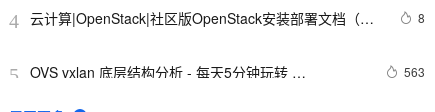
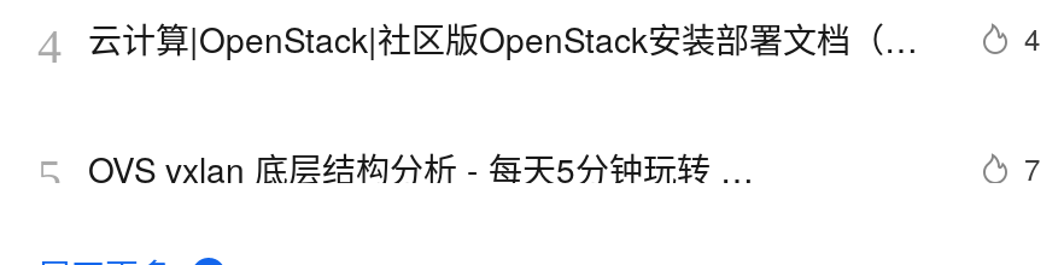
[418,9,425,26] 8 -> [1024,17,1041,58] 4
[404,63,425,80] 563 -> [1024,147,1041,188] 7

